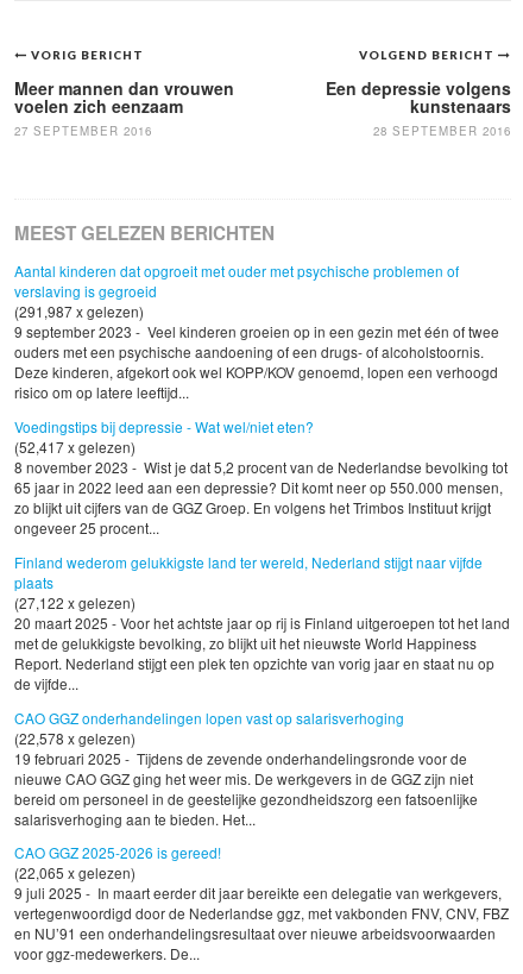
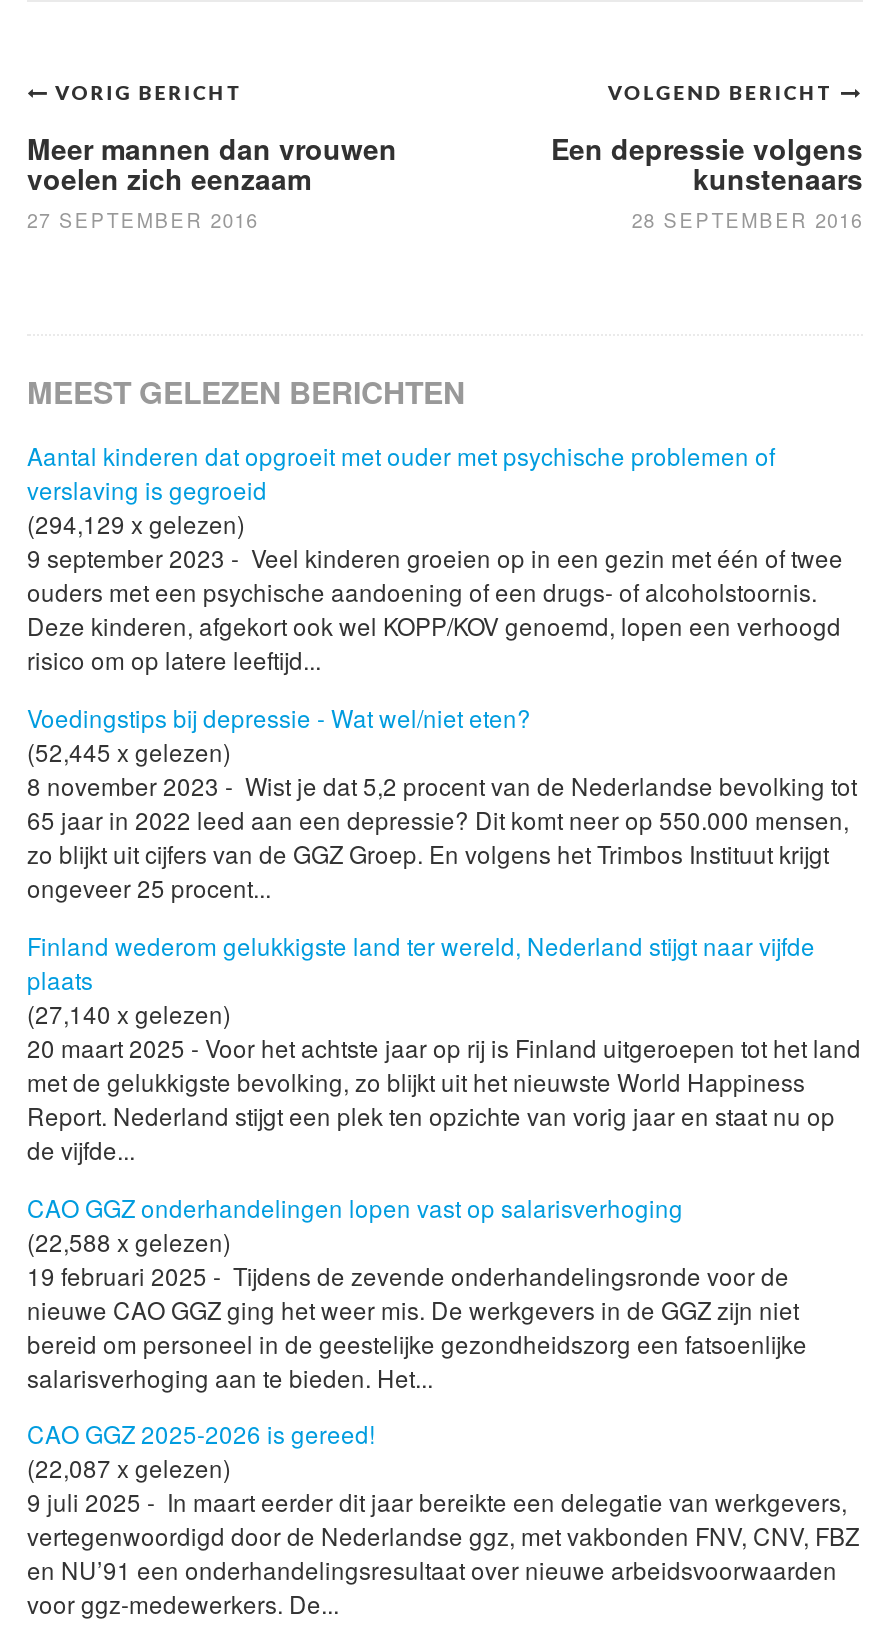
[14,301,144,321] (291,987 x gelezen) -> [27,506,245,540] (294,129 x gelezen)
[14,436,136,456] (52,417 x gelezen) -> [27,733,231,767] (52,445 x gelezen)
[14,592,136,612] (27,122 x gelezen) -> [27,995,231,1029] (27,140 x gelezen)
[14,727,136,747] (22,578 x gelezen) -> [27,1223,231,1257] (22,588 x gelezen)
[14,863,136,883] (22,065 x gelezen) -> [27,1451,231,1485] (22,087 x gelezen)

